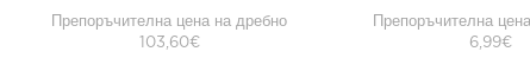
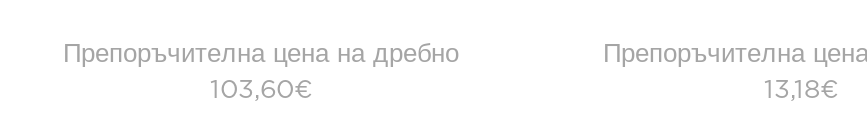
[469,36,512,51] 6,99€ -> [764,78,838,104] 13,18€

